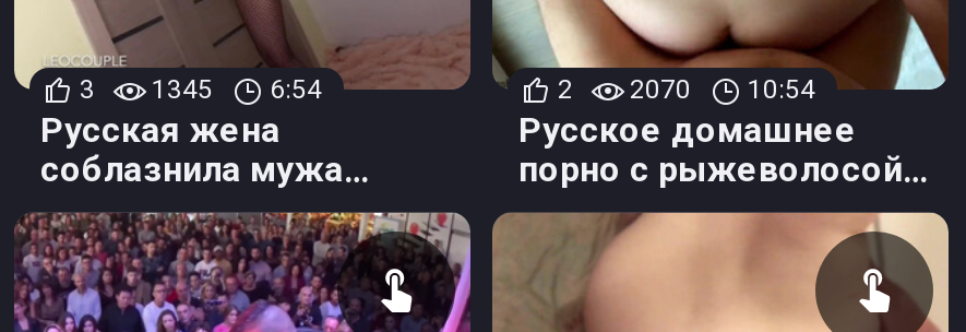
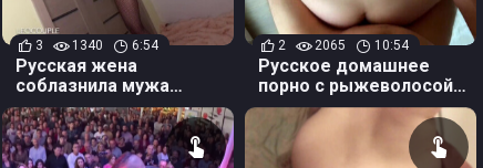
[80,75,322,106] 3 1345 6:54 -> [35,38,158,53] 3 1340 6:54
[558,75,815,106] 2 2070 10:54 -> [278,38,409,53] 2 2065 10:54

